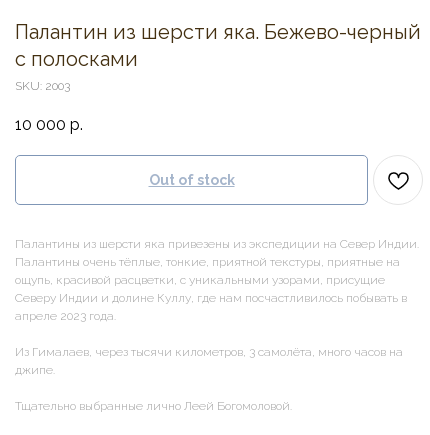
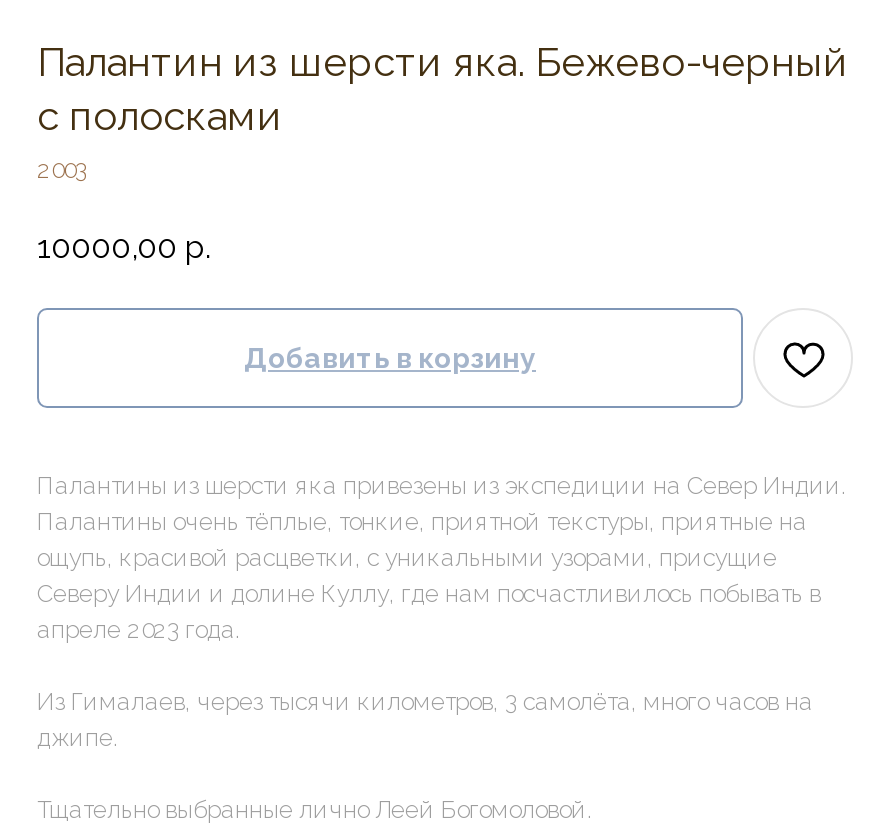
[15,79,70,93] SKU: 2003 -> [37,156,87,184] 2003
[15,115,83,134] 10 000 р. -> [37,229,211,267] 10000,00 р.
[148,172,234,188] Out of stock -> [244,343,536,375] Добавить в корзину

